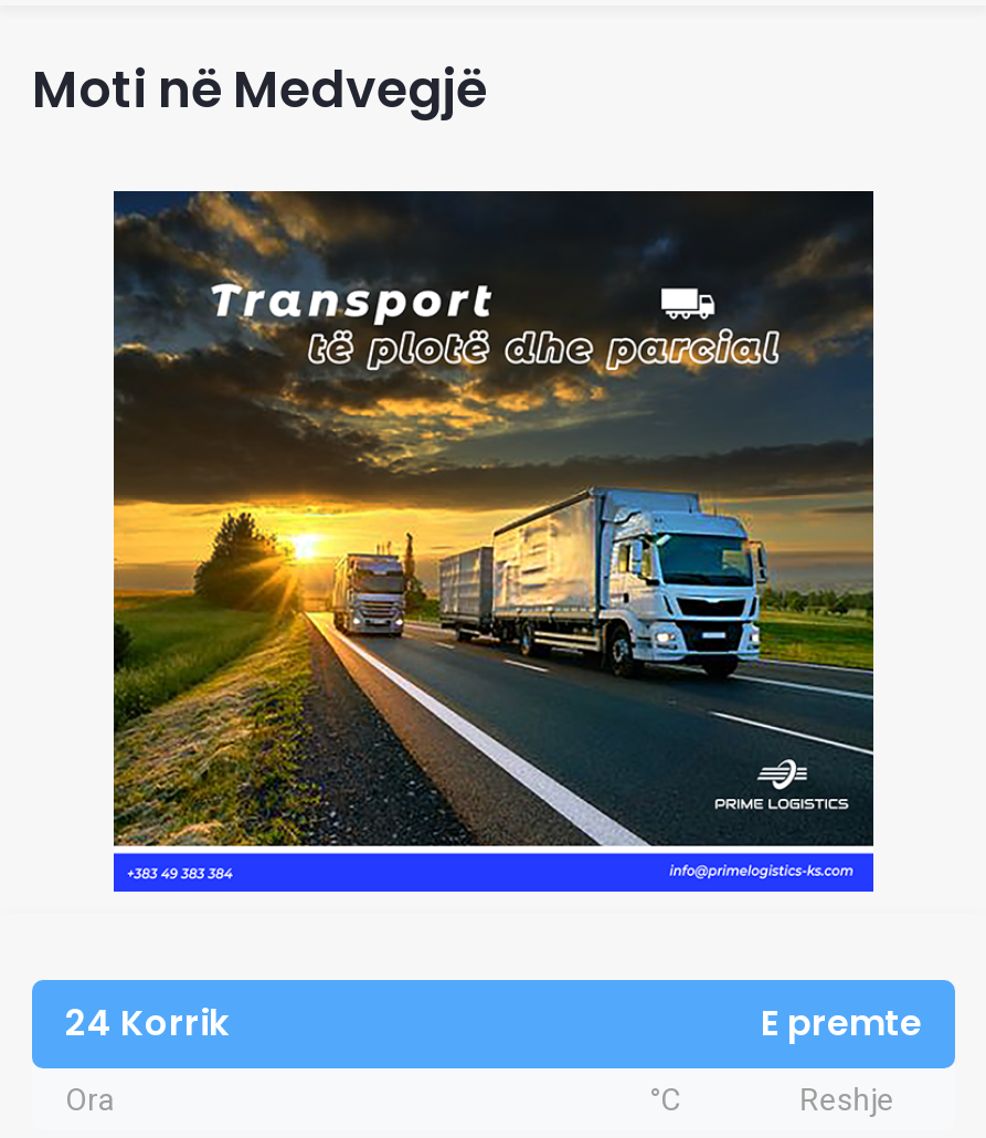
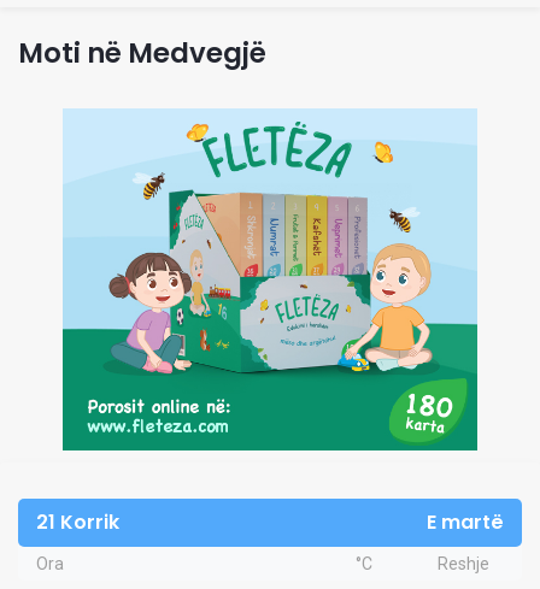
[112,189,876,894] [image] -> [61,108,479,452] [image]
[65,997,229,1047] 24 Korrik -> [36,508,119,536] 21 Korrik
[761,997,922,1047] E premte -> [427,508,504,536] E martë

